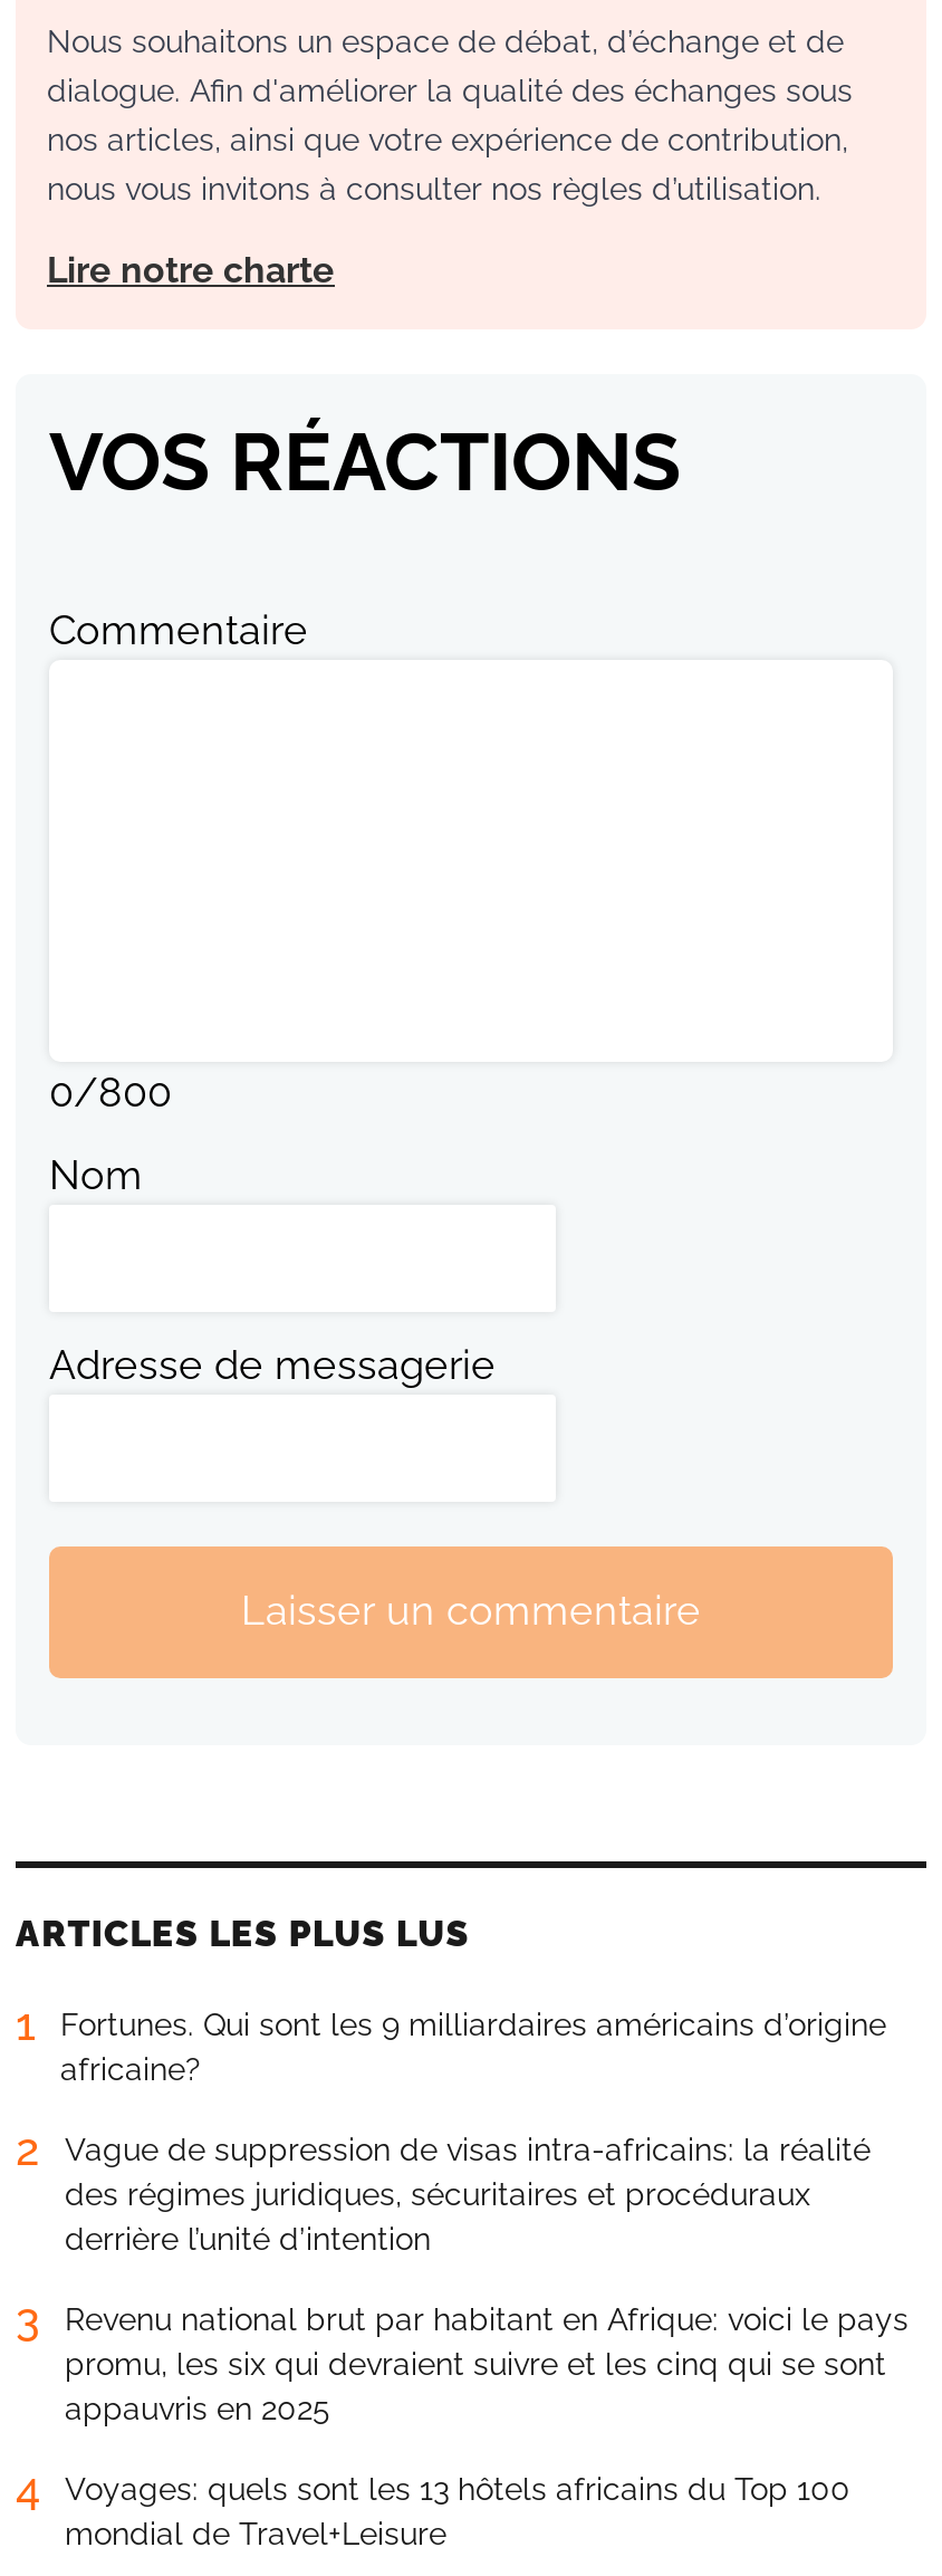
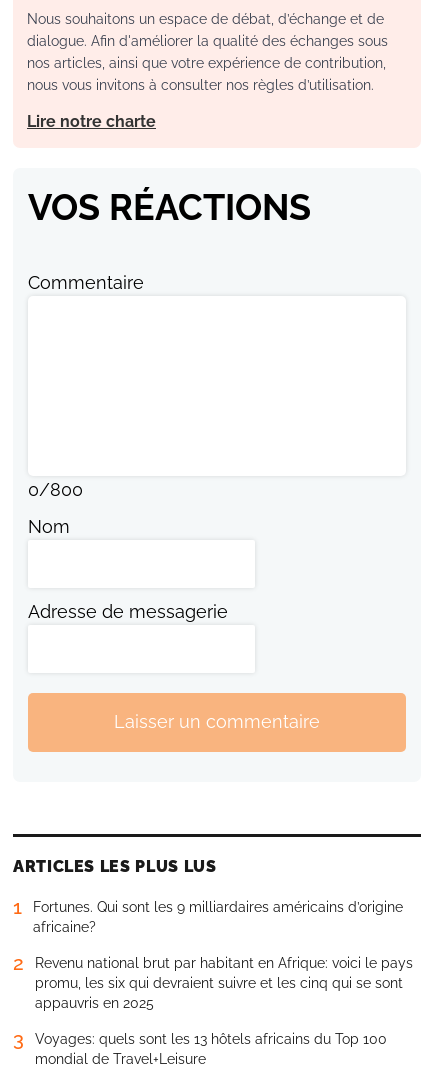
[16,2131,871,2346] Vague de suppression de visas intra-africains: la réalité | des régimes juridiques, sécuritaires et procéduraux | derrière l’unité d’intention | 3 -> none
[16,2462,850,2515] 4 Voyages: quels sont les 13 hôtels africains du Top 100 -> [13,1027,387,1051] 3 Voyages: quels sont les 13 hôtels africains du Top 100

